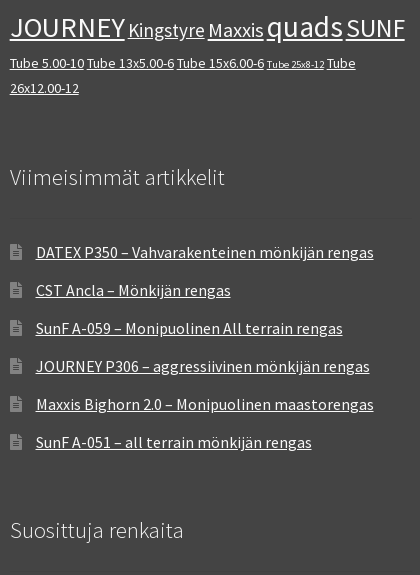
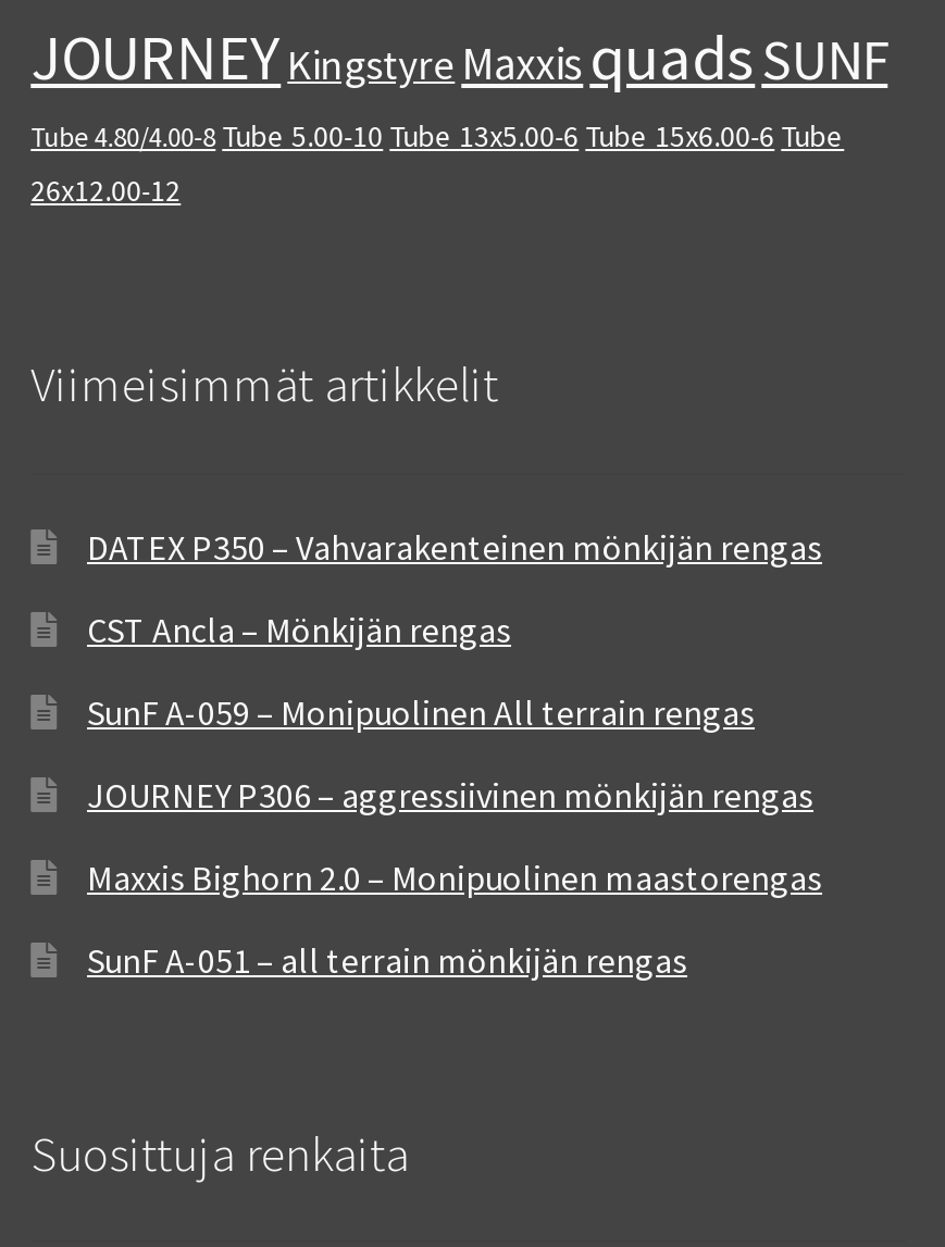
[10,54,356,72] Tube 5.00-10 Tube 13x5.00-6 Tube 15x6.00-6 Tube 25x8-12 Tube -> [31,115,844,155] Tube 4.80/4.00-8 Tube 5.00-10 Tube 13x5.00-6 Tube 15x6.00-6 Tube

